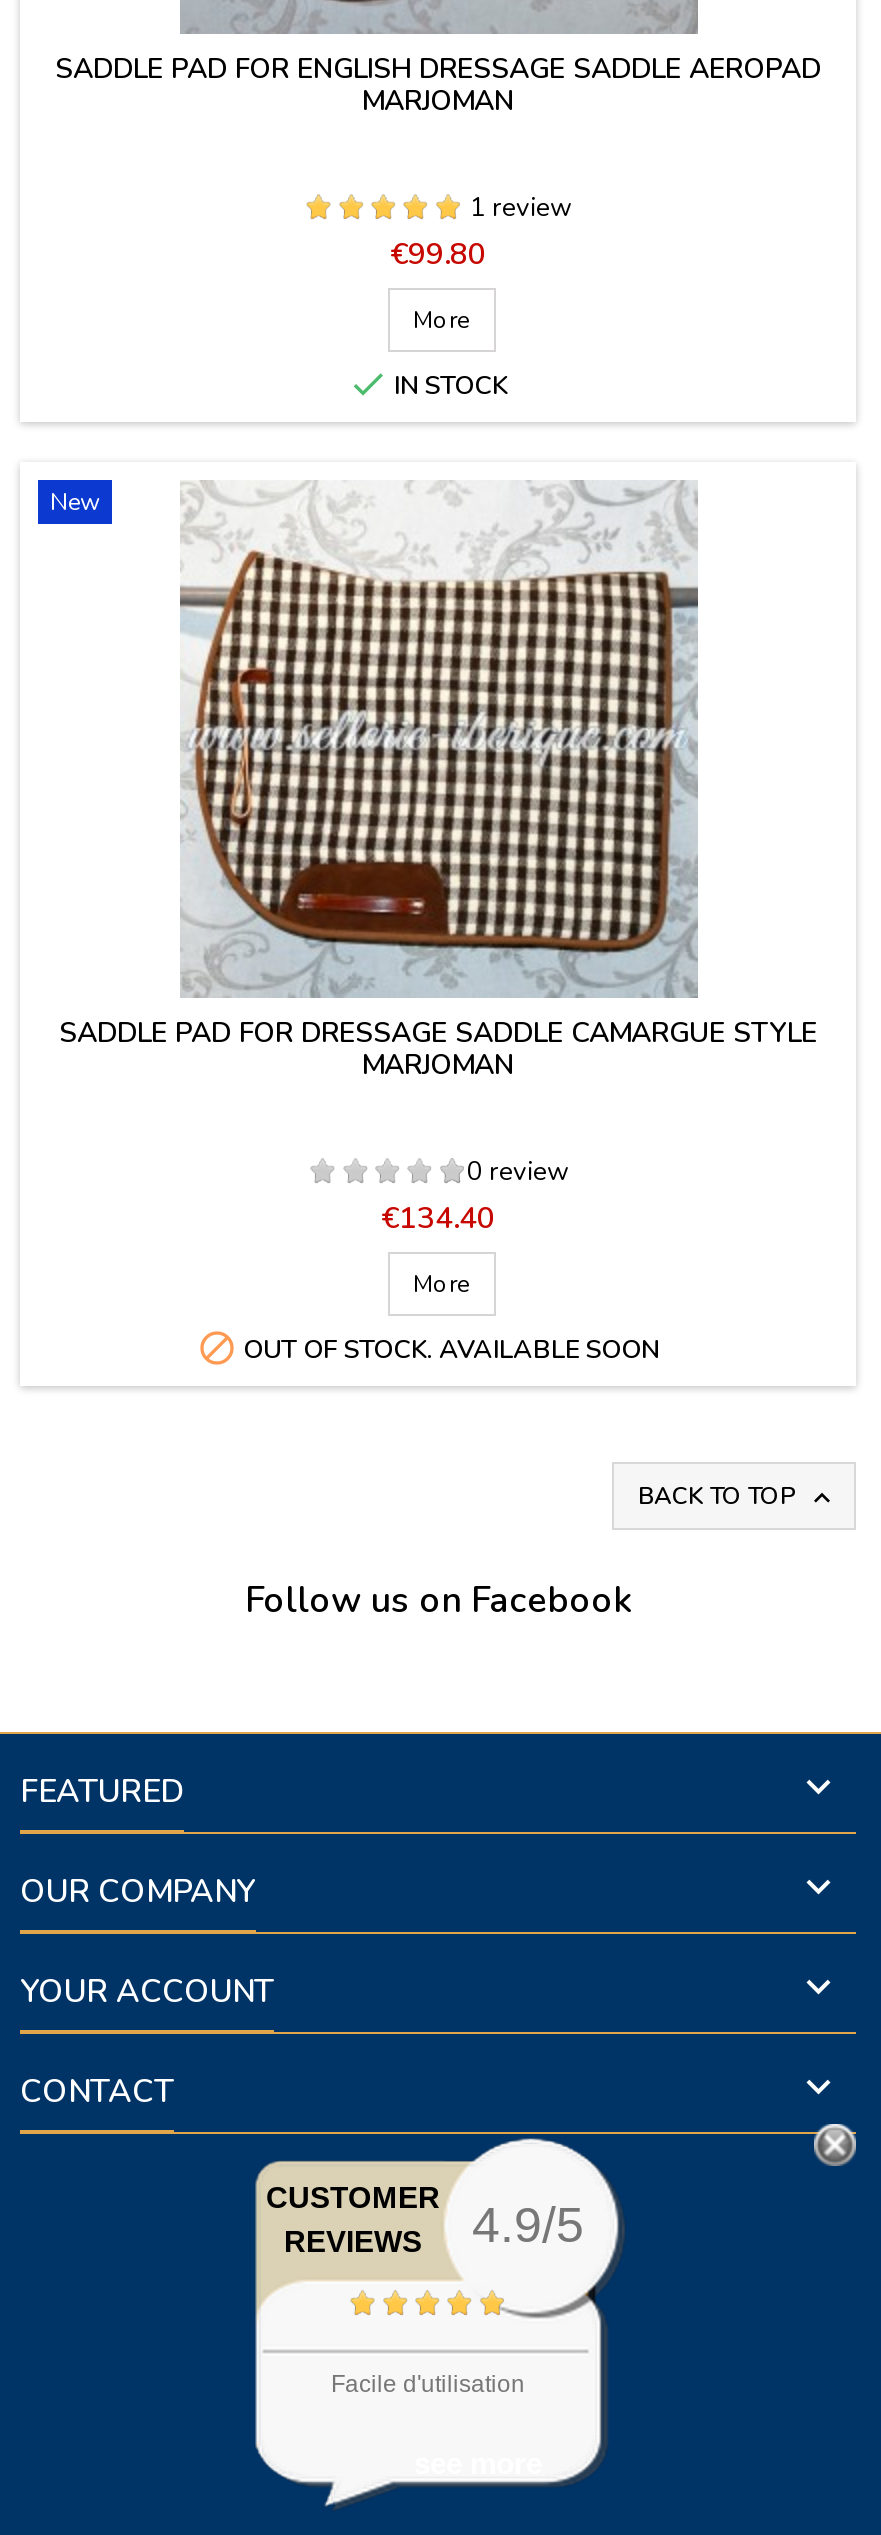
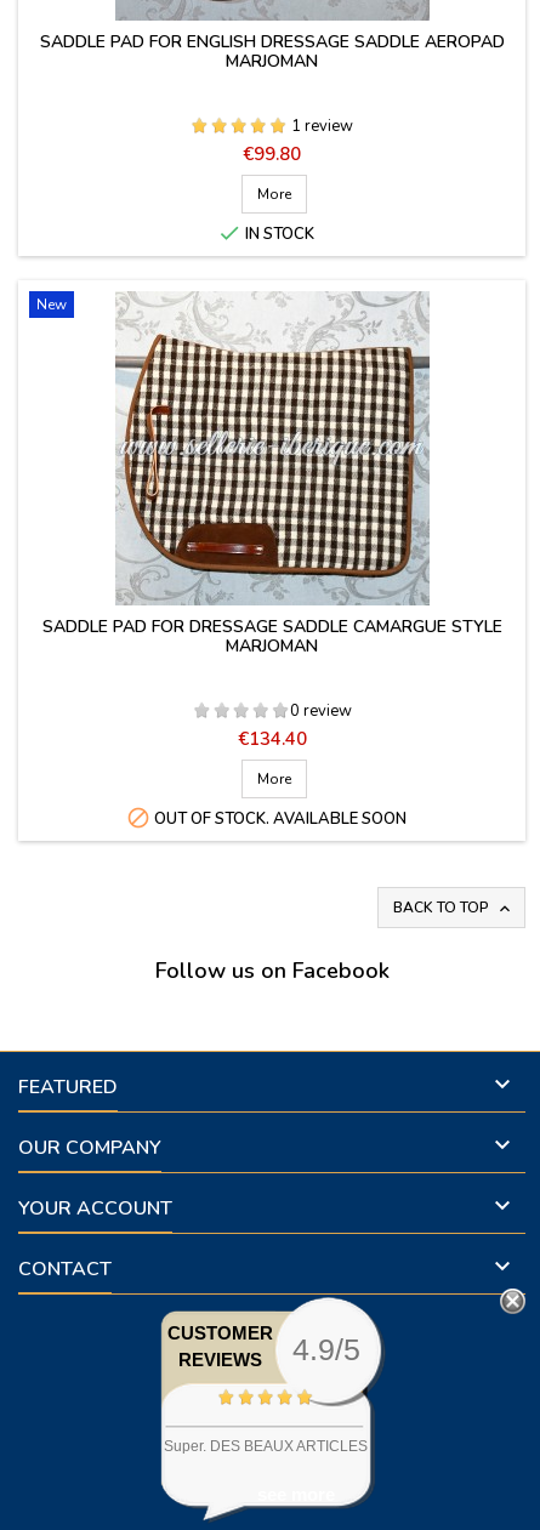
[331,2369,525,2397] Facile d'utilisation -> [164,1437,368,1454] Super. DES BEAUX ARTICLES

